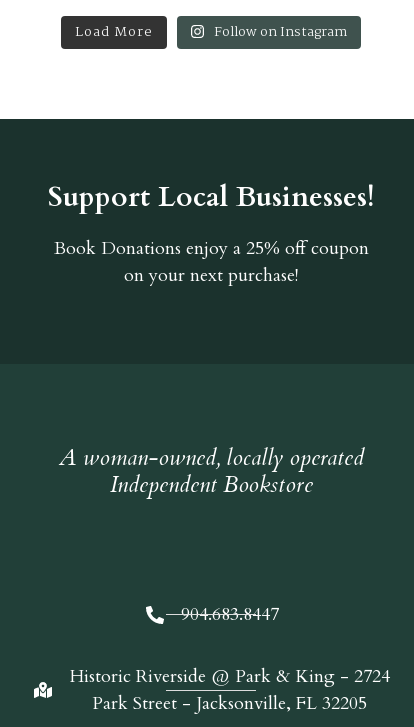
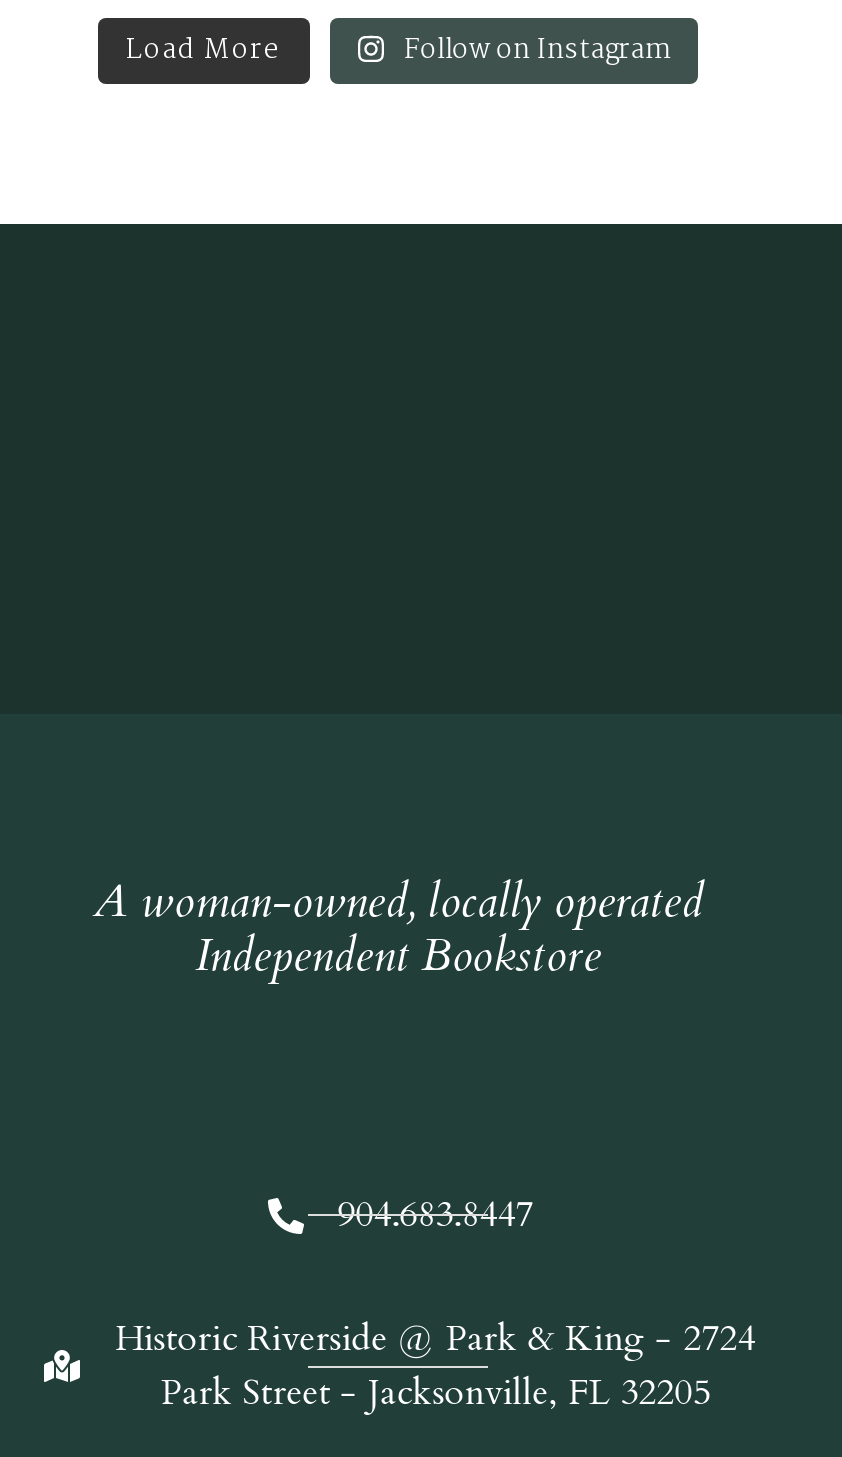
[48,178,374,288] Support Local Businesses! | Book Donations enjoy a 25% off coupon | on your next purchase! -> none

